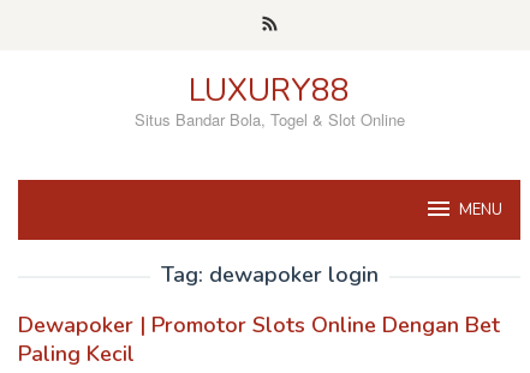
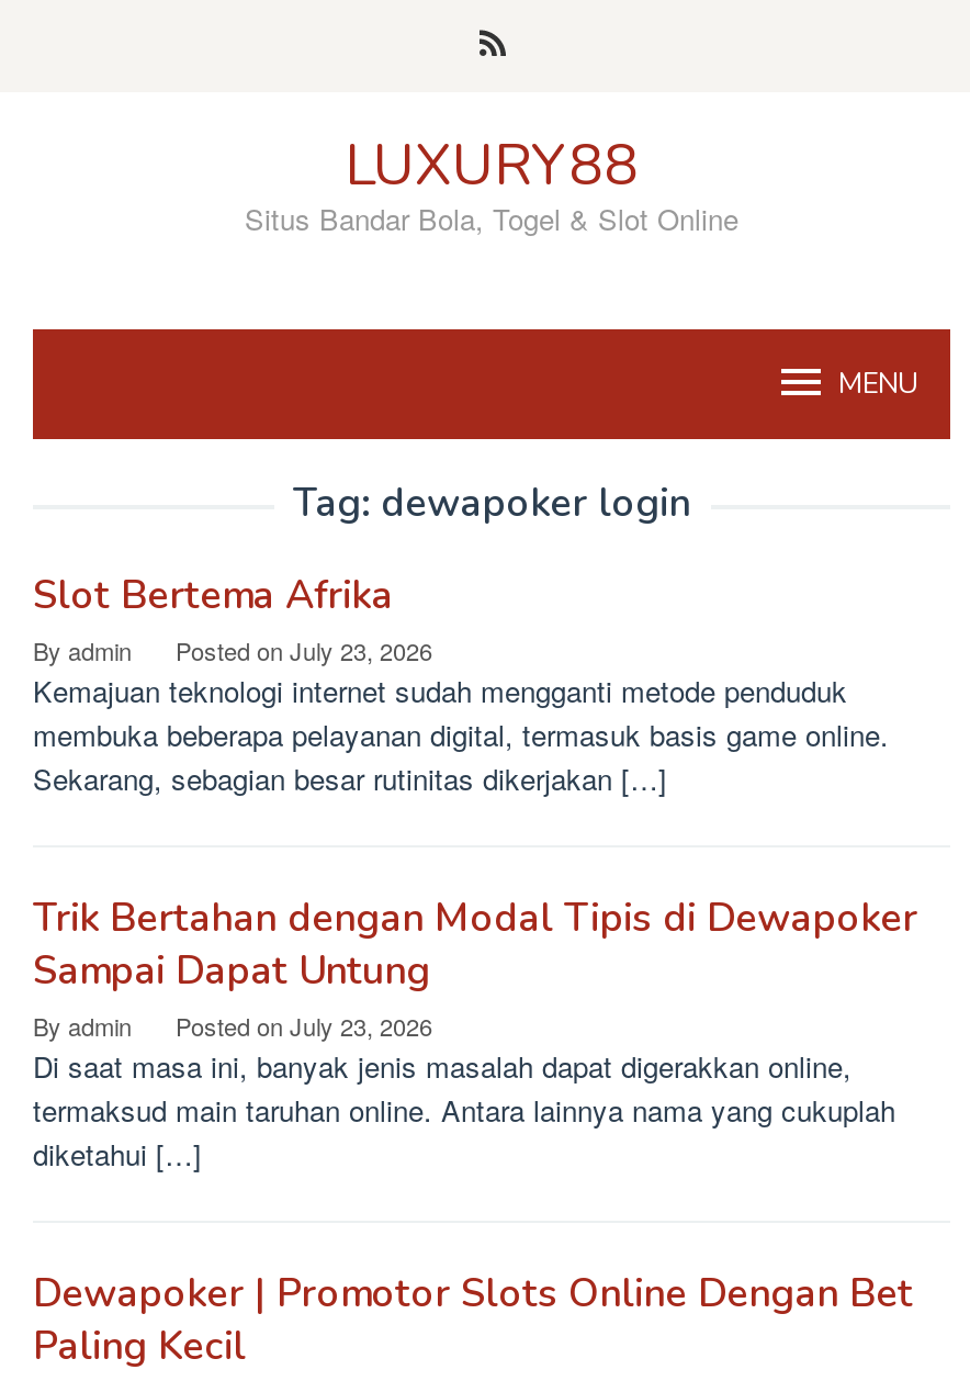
none -> [33,569,917,1175] Slot Bertema Afrika | By admin | Posted on July 23, 2026 | Kemajuan teknologi internet sudah mengganti metode penduduk | membuka beberapa pelayanan digital, termasuk basis game online. | Sekarang, sebagian besar rutinitas dikerjakan […] | Trik Bertahan dengan Modal Tipis di Dewapoker | Sampai Dapat Untung | By admin | Posted on July 23, 2026 | Di saat masa ini, banyak jenis masalah dapat digerakkan online, | termaksud main taruhan online. Antara lainnya nama yang cukuplah | diketahui […]

